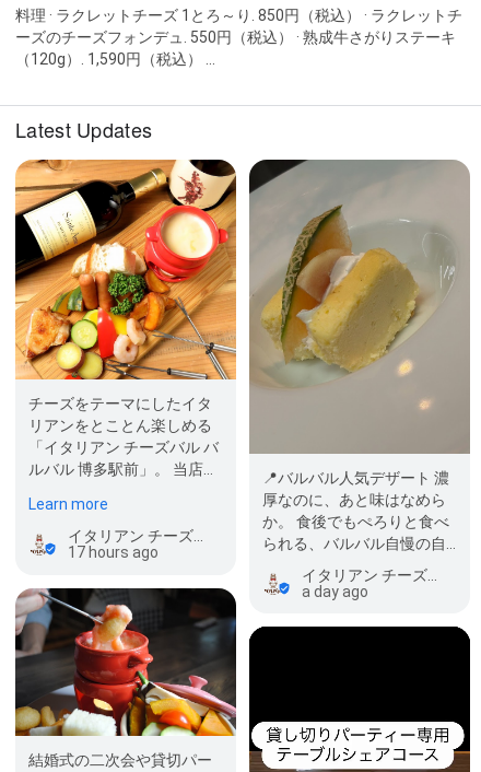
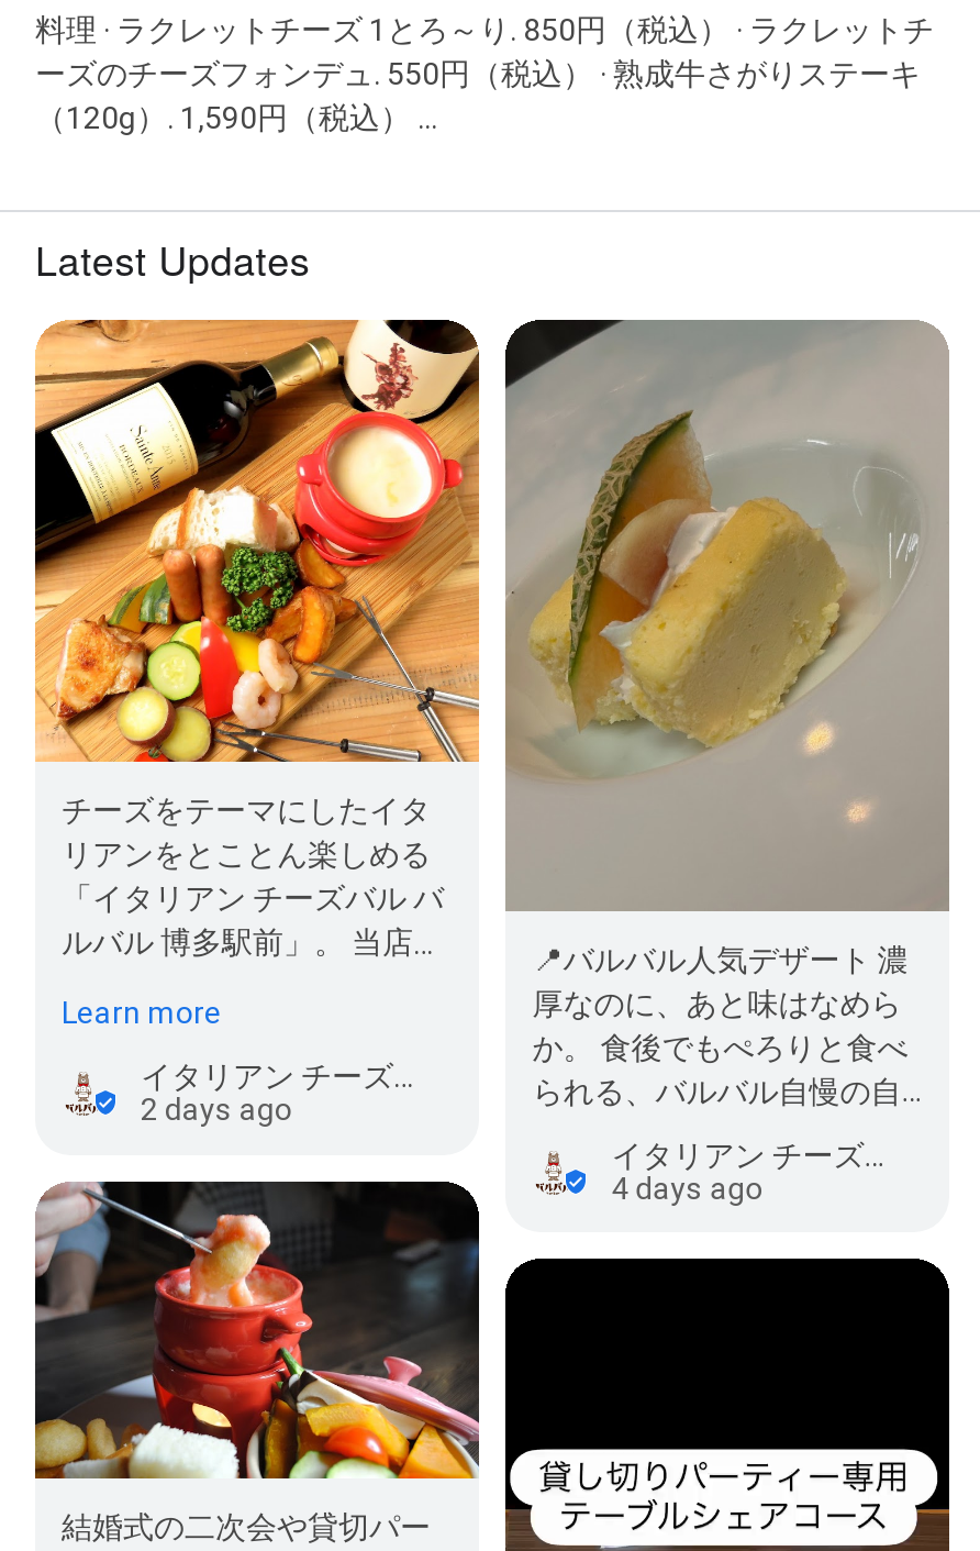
[68,544,159,561] 17 hours ago -> [141,1092,292,1128] 2 days ago
[302,582,369,600] a day ago -> [611,1170,763,1205] 4 days ago

